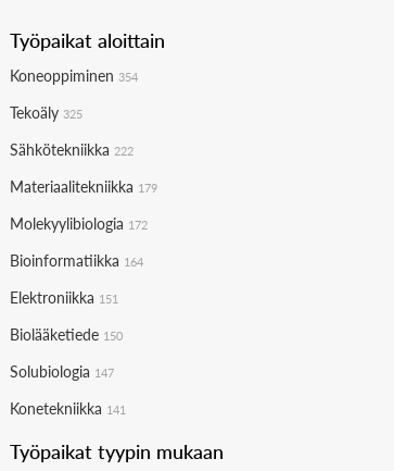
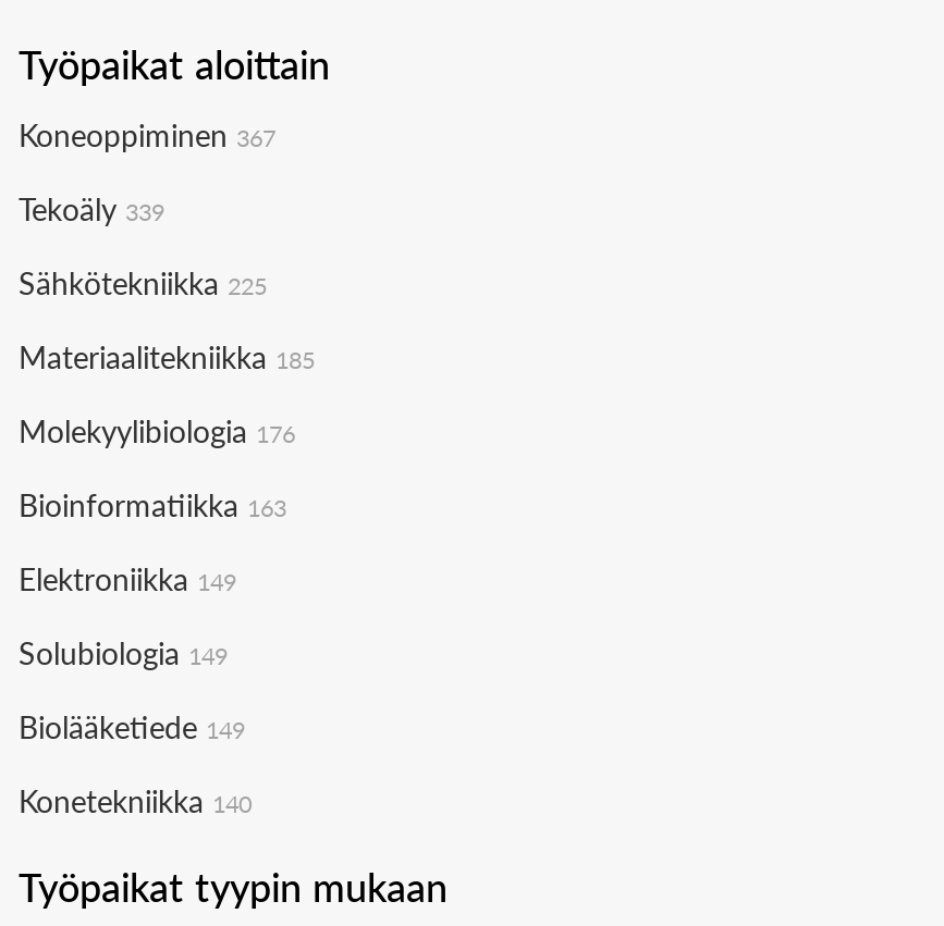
[10,64,138,86] Koneoppiminen 354 -> [19,112,275,156] Koneoppiminen 367
[10,101,82,123] Tekoäly 325 -> [19,186,164,230] Tekoäly 339
[10,138,134,160] Sähkötekniikka 222 -> [19,260,267,304] Sähkötekniikka 225
[10,175,157,197] Materiaalitekniikka 179 -> [19,334,315,378] Materiaalitekniikka 185
[10,212,148,234] Molekyylibiologia 172 -> [19,408,295,452] Molekyylibiologia 176
[10,249,143,271] Bioinformatiikka 164 -> [19,482,286,526] Bioinformatiikka 163
[10,286,118,308] Elektroniikka 151 -> [19,556,236,600] Elektroniikka 149
[10,323,123,345] Biolääketiede 150 -> [19,630,228,674] Solubiologia 149
[10,360,114,382] Solubiologia 147 -> [19,704,245,748] Biolääketiede 149
[10,397,126,419] Konetekniikka 141 -> [19,778,252,822] Konetekniikka 140

